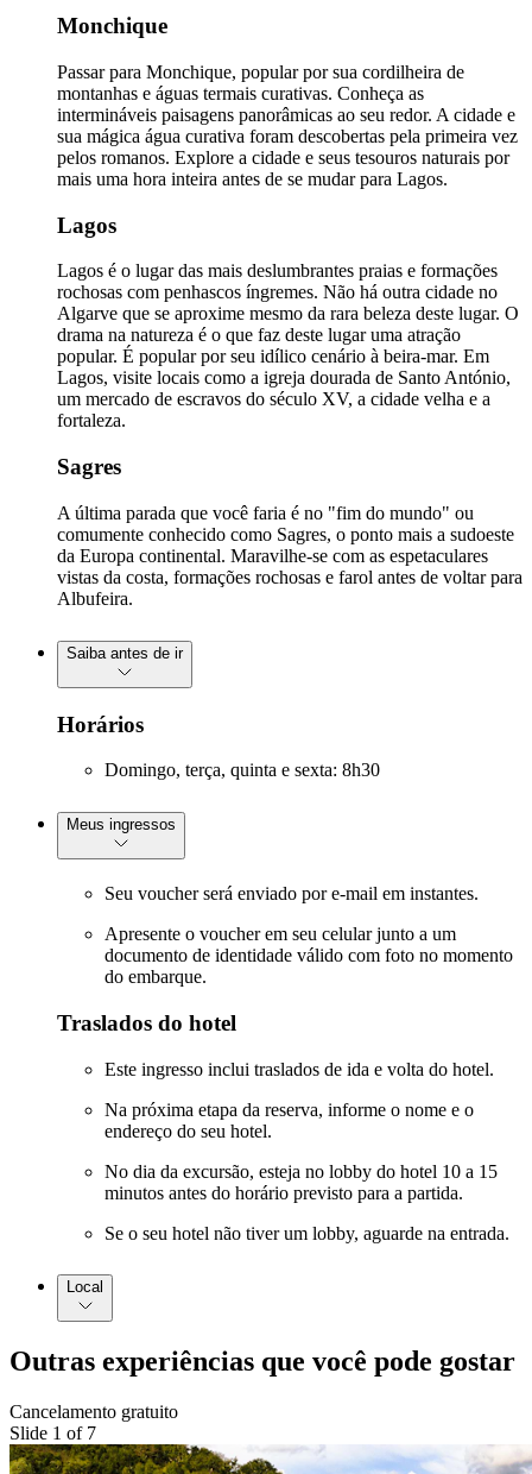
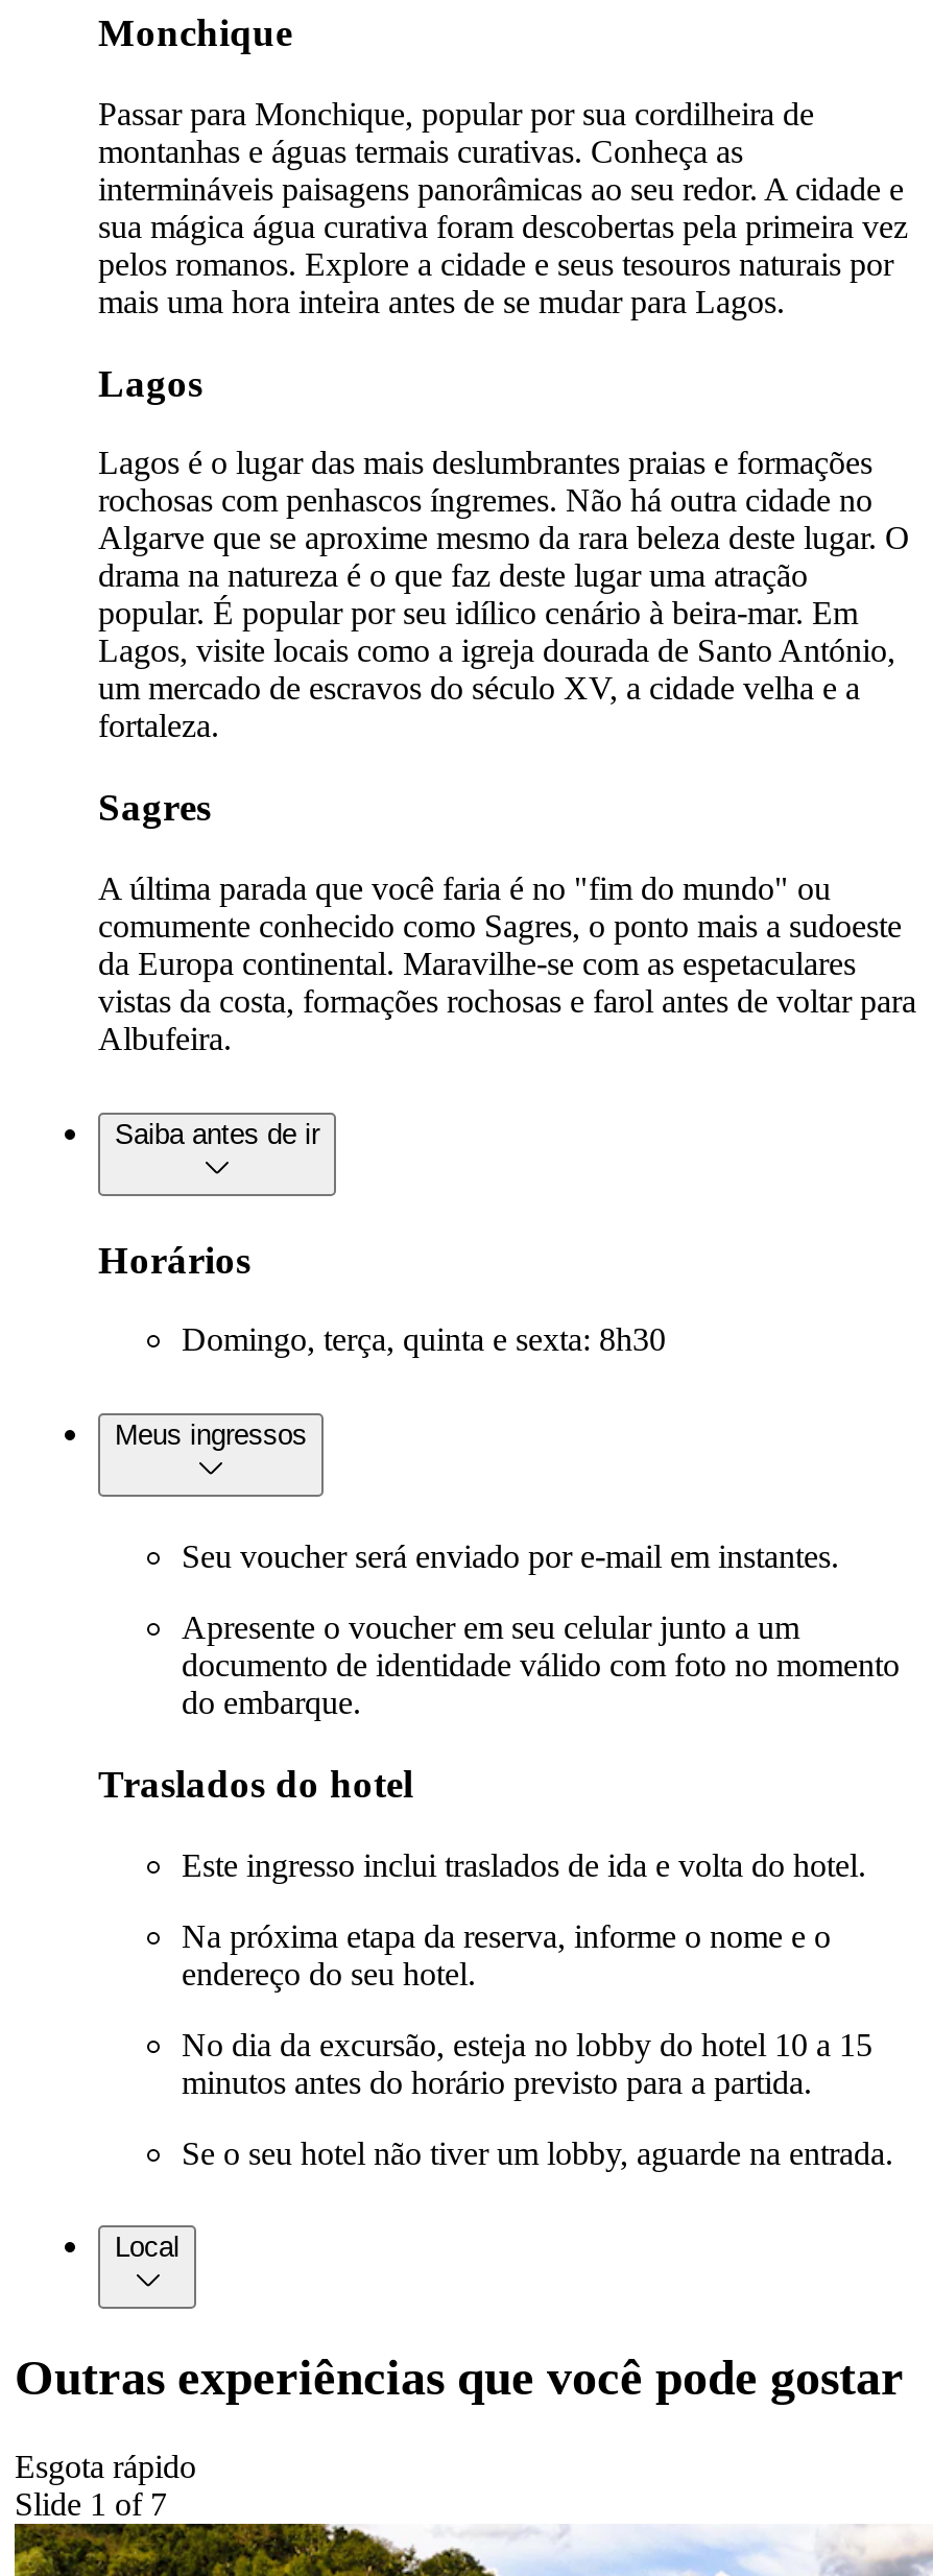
[9,1402,178,1422] Cancelamento gratuito -> [15,2449,196,2485] Esgota rápido

